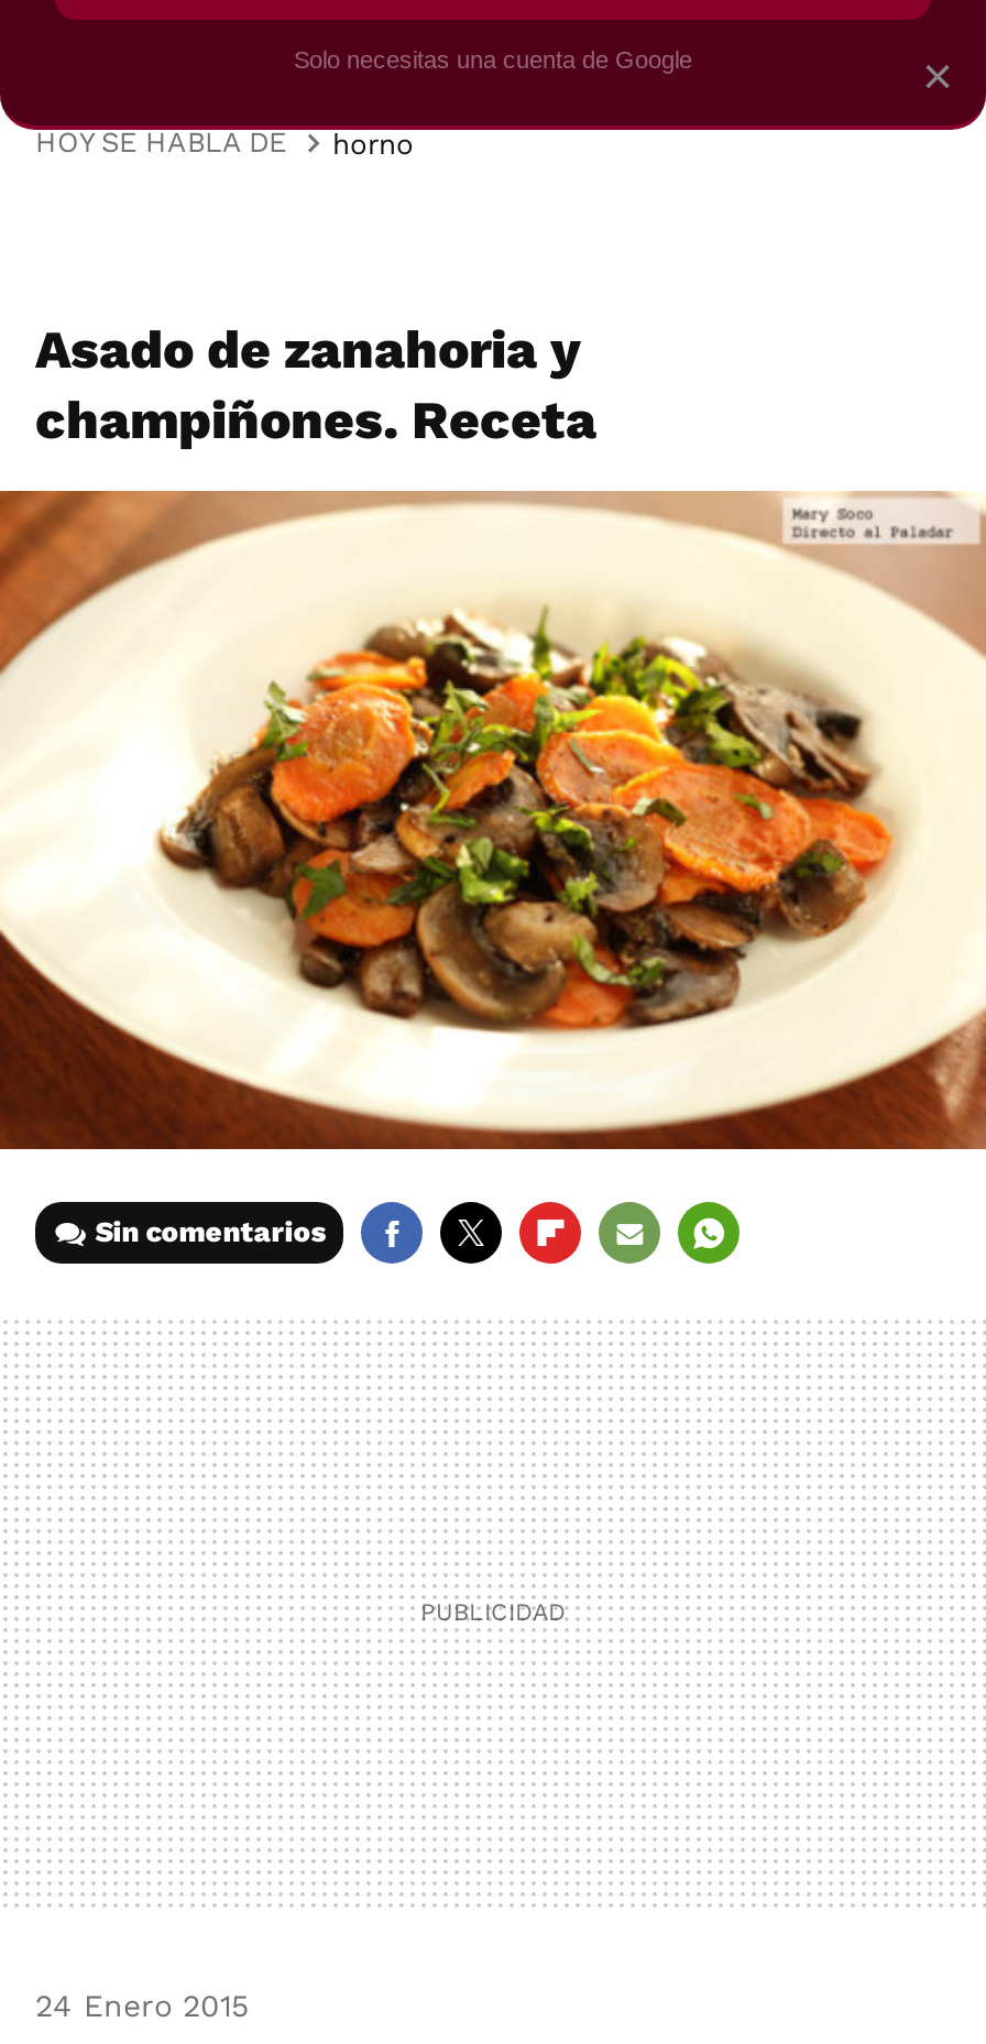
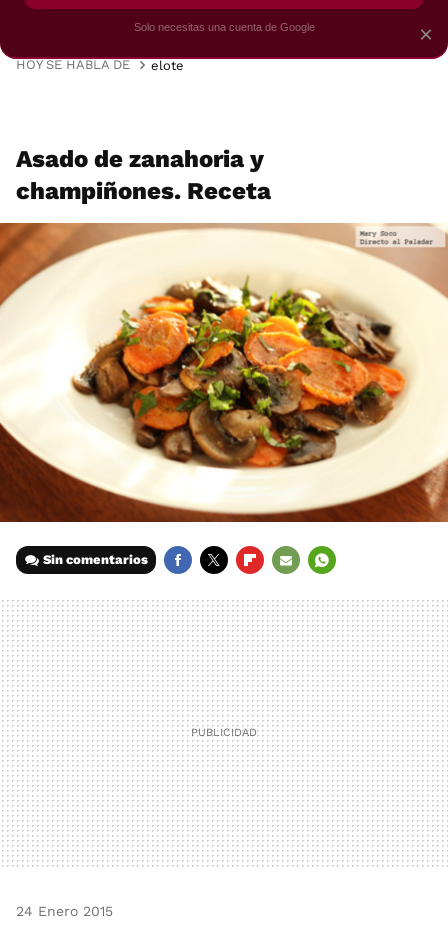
[332,127,414,160] horno -> [151,57,184,72] elote

